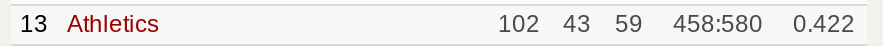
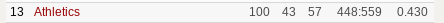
[498,10,540,38] 102 -> [249,5,270,19] 100
[615,10,643,38] 59 -> [308,5,322,19] 57
[673,10,763,38] 458:580 -> [337,5,382,19] 448:559
[793,10,855,38] 0.422 -> [397,5,428,19] 0.430

